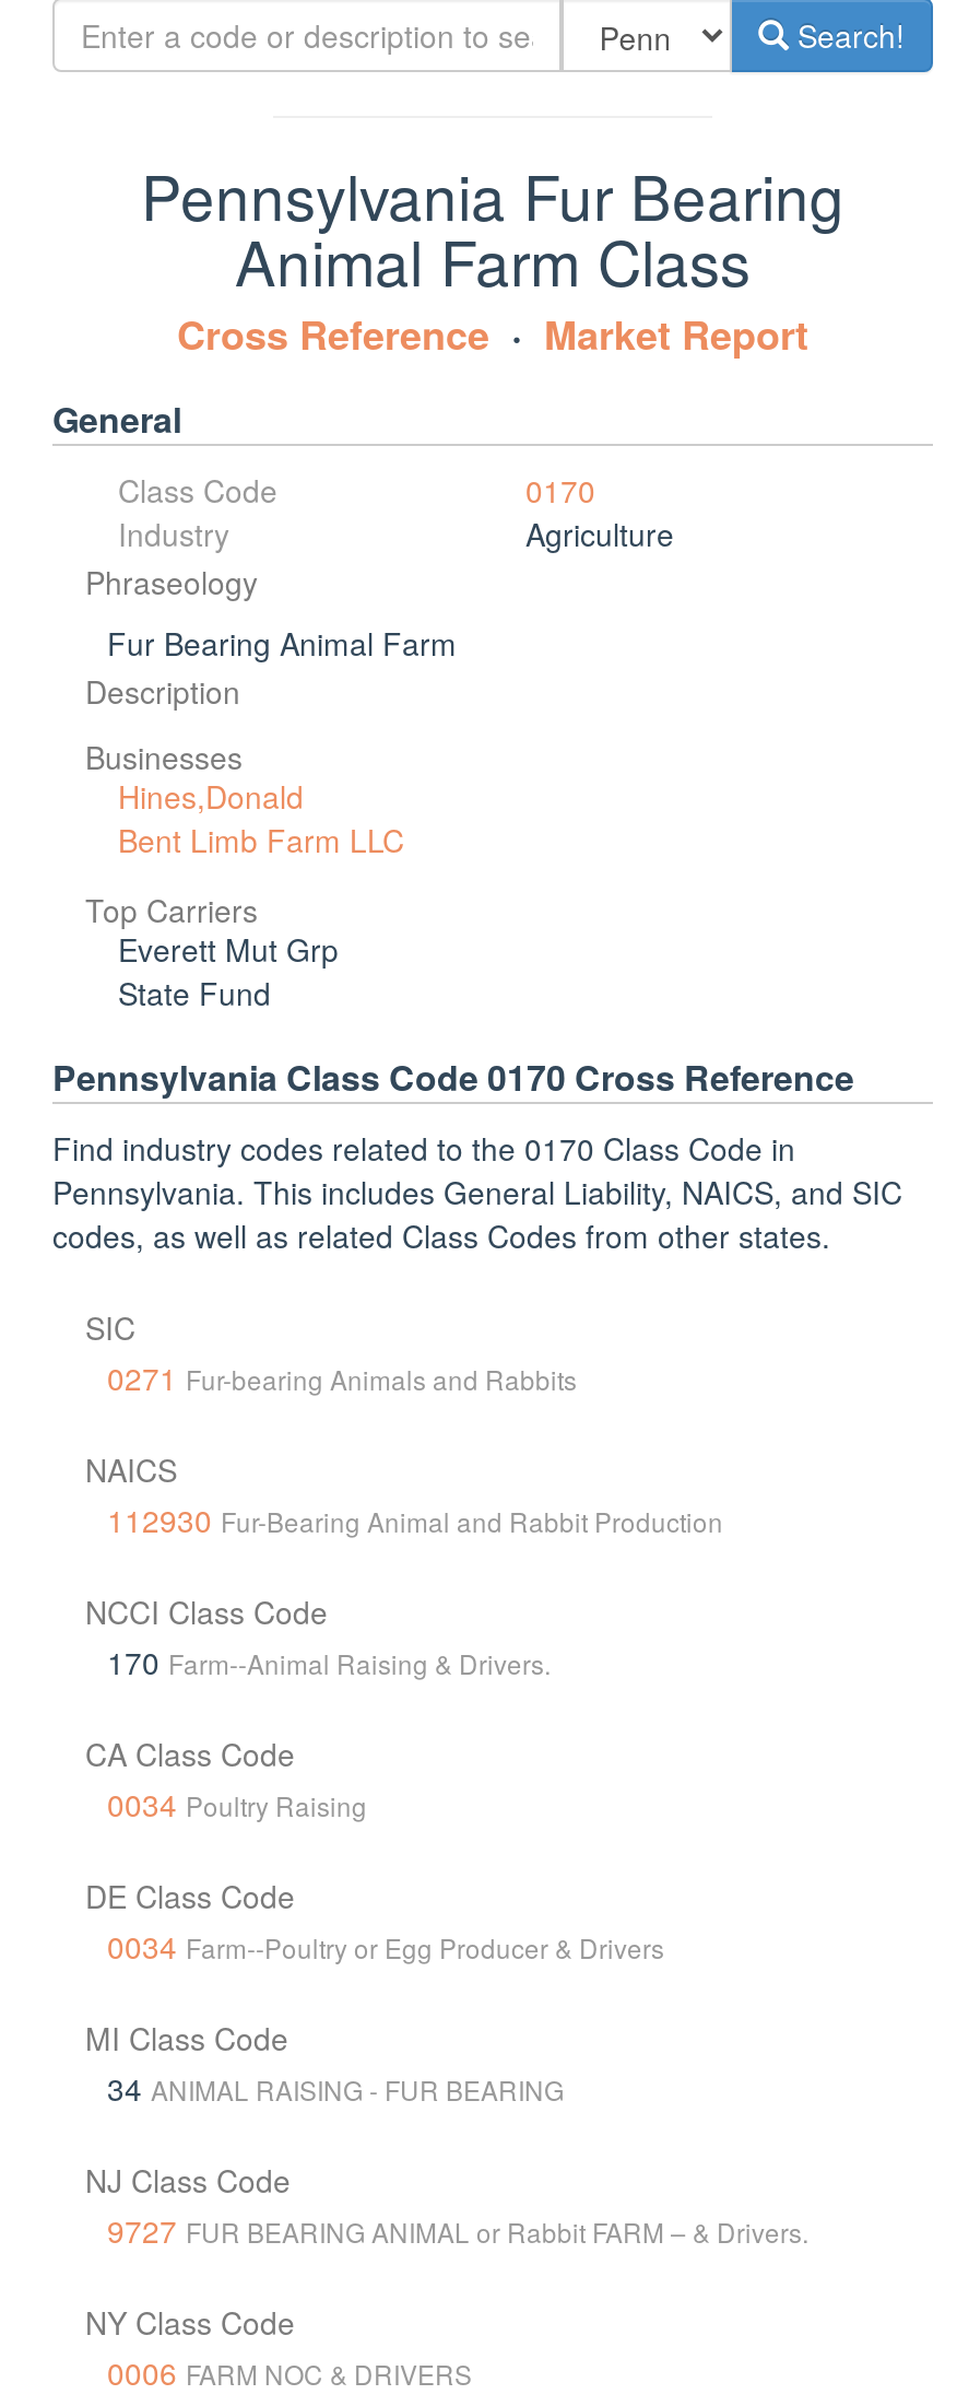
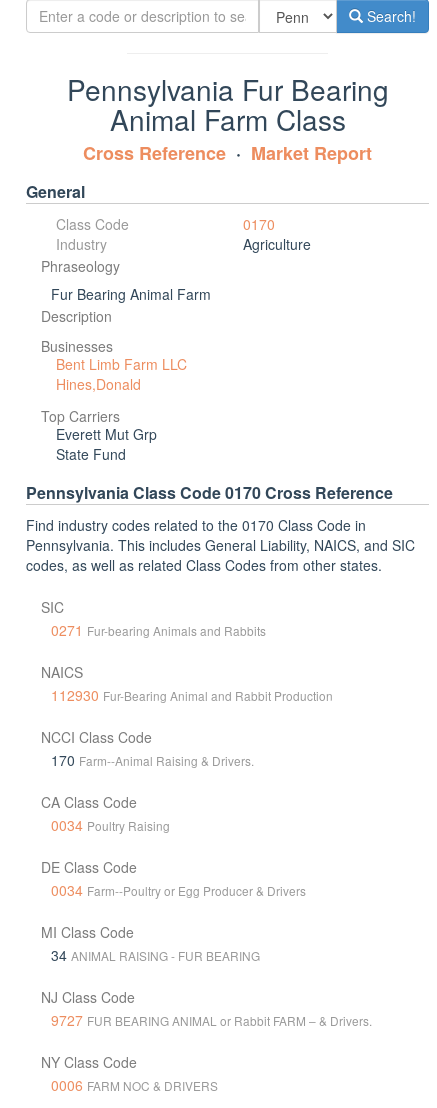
moved [118,774,304,818] -> [56,374,141,394]: Hines,Donald
moved [118,818,404,861] -> [56,354,187,374]: Bent Limb Farm LLC

